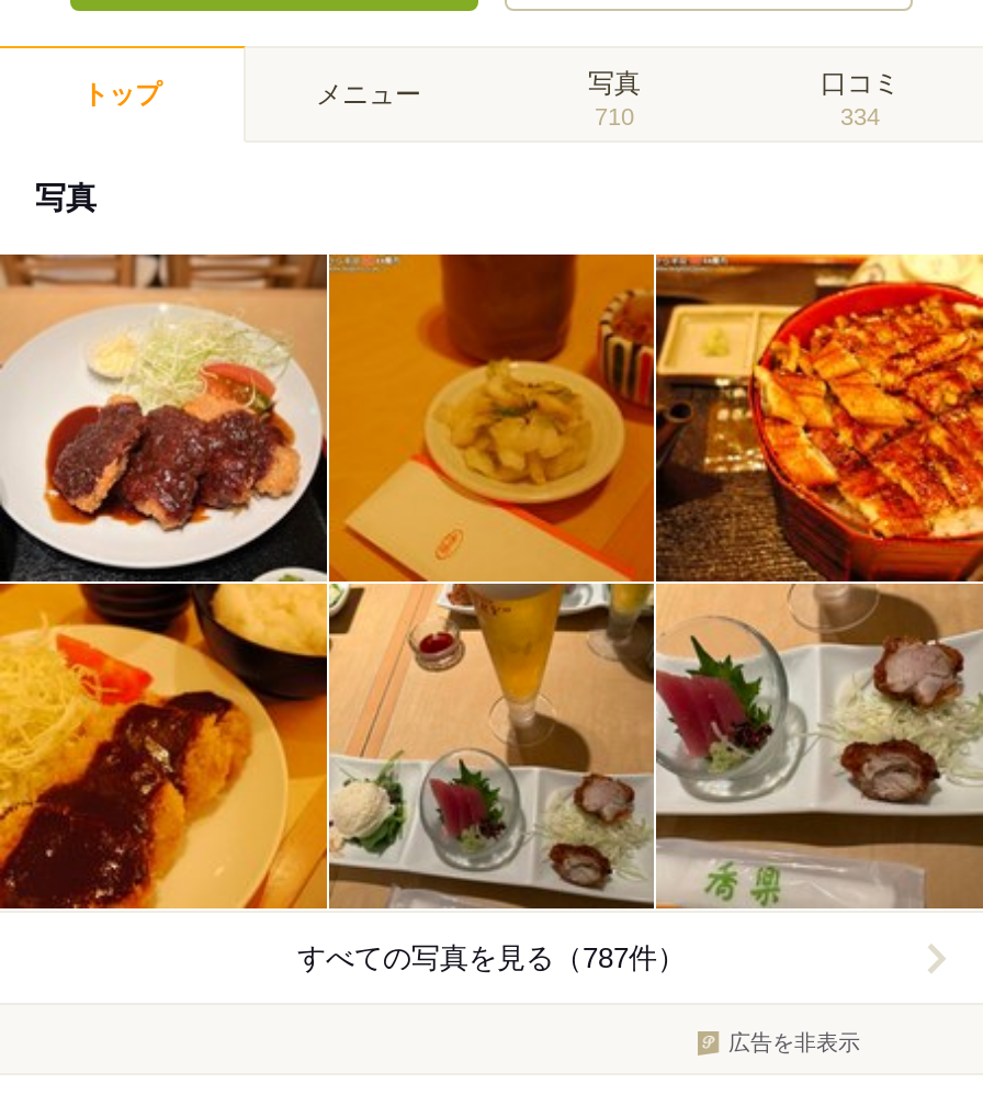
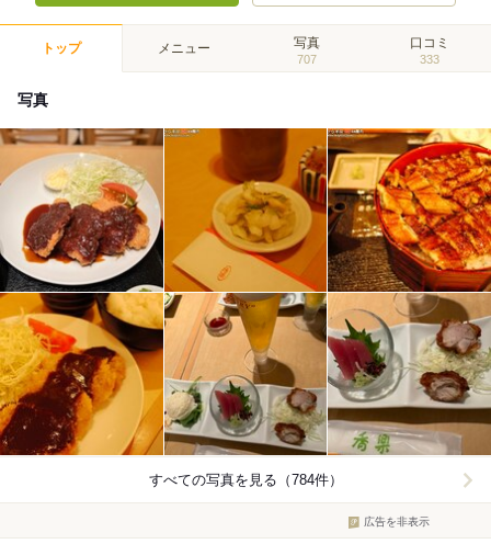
[595,103,634,129] 710 -> [297,53,317,66] 707
[840,103,880,129] 334 -> [420,53,439,66] 333
[297,942,686,975] すべての写真を見る（787件） -> [149,472,342,488] すべての写真を見る（784件）

